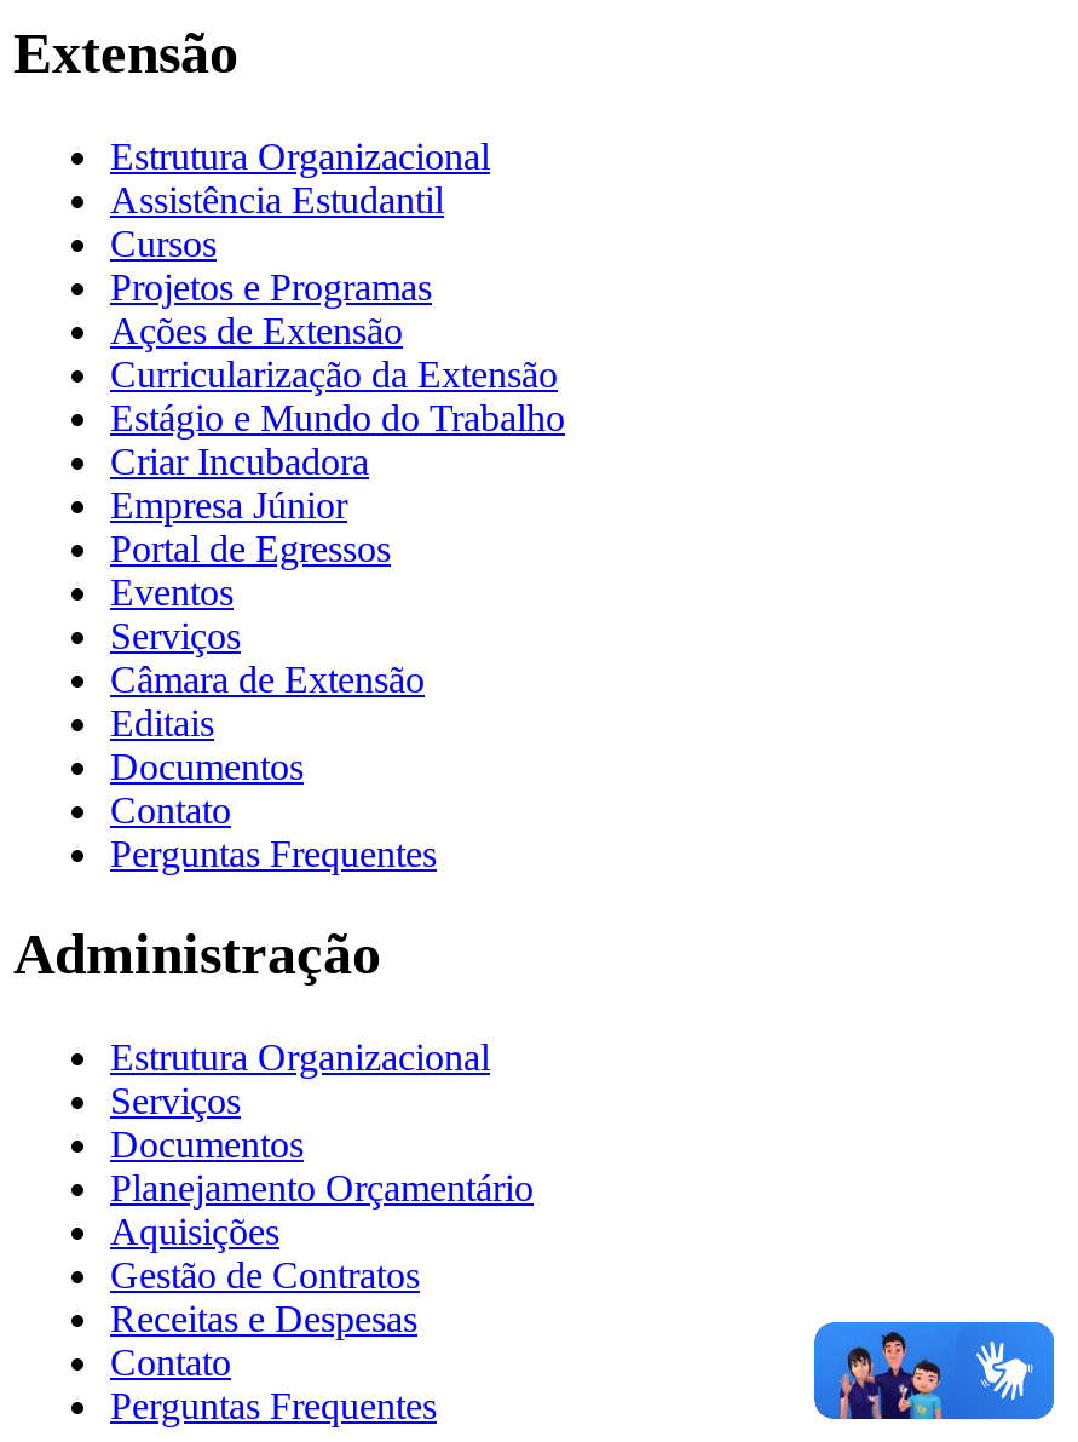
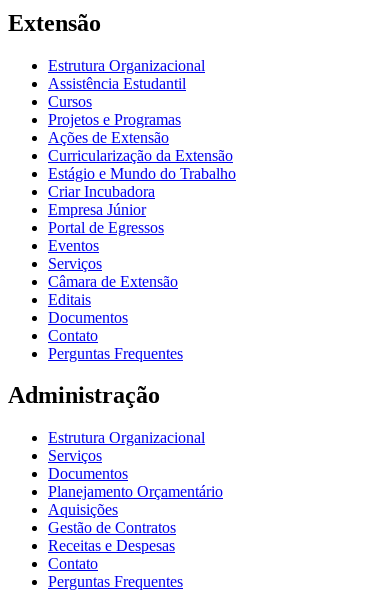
[812,1320,1056,1421] [image] -> none

